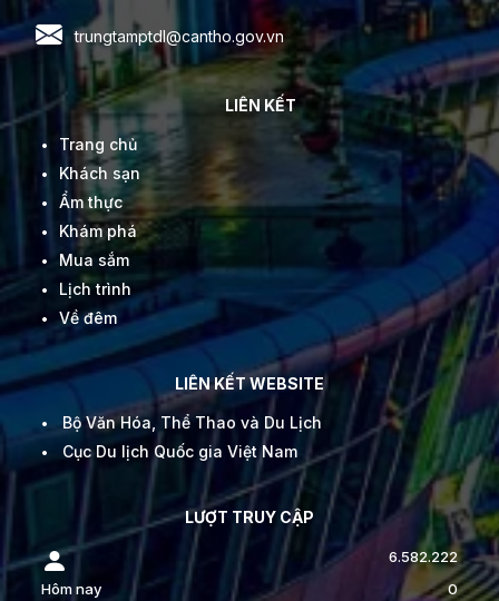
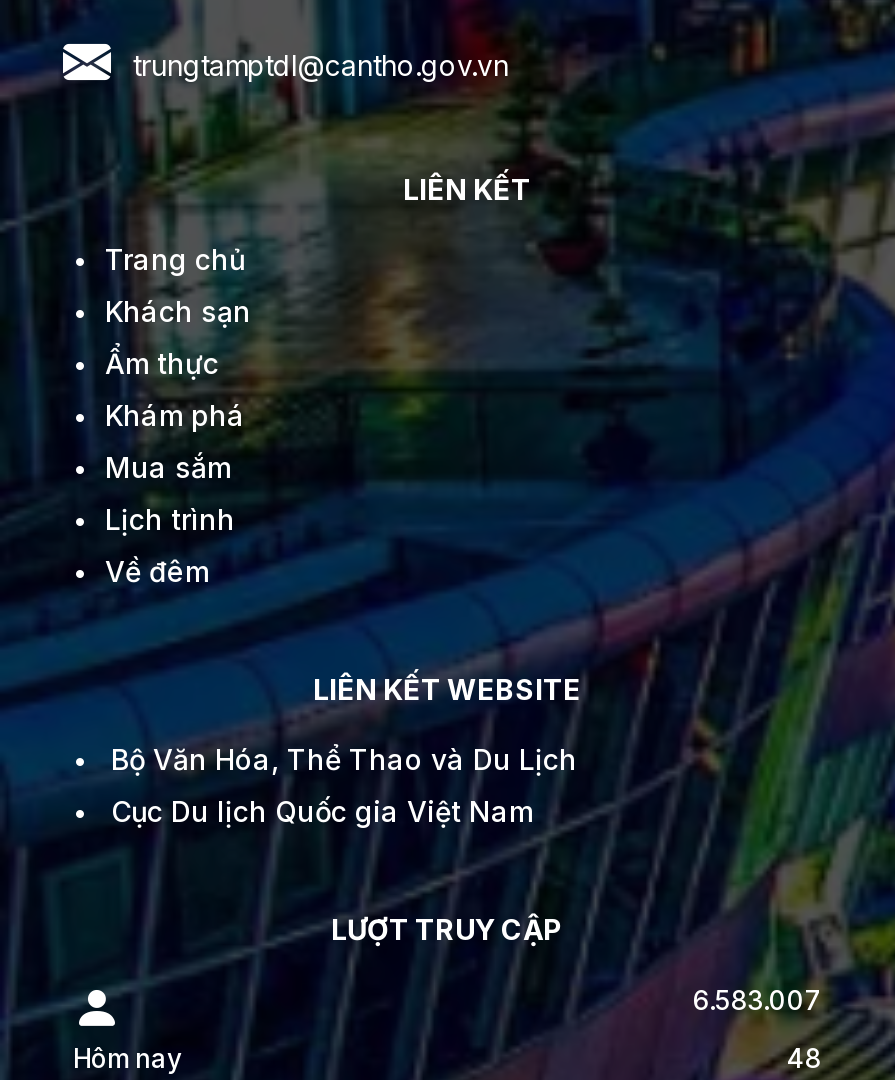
[389,548,458,565] 6.582.222 -> [693,984,821,1016] 6.583.007
[448,580,458,598] 0 -> [787,1042,821,1074] 48

